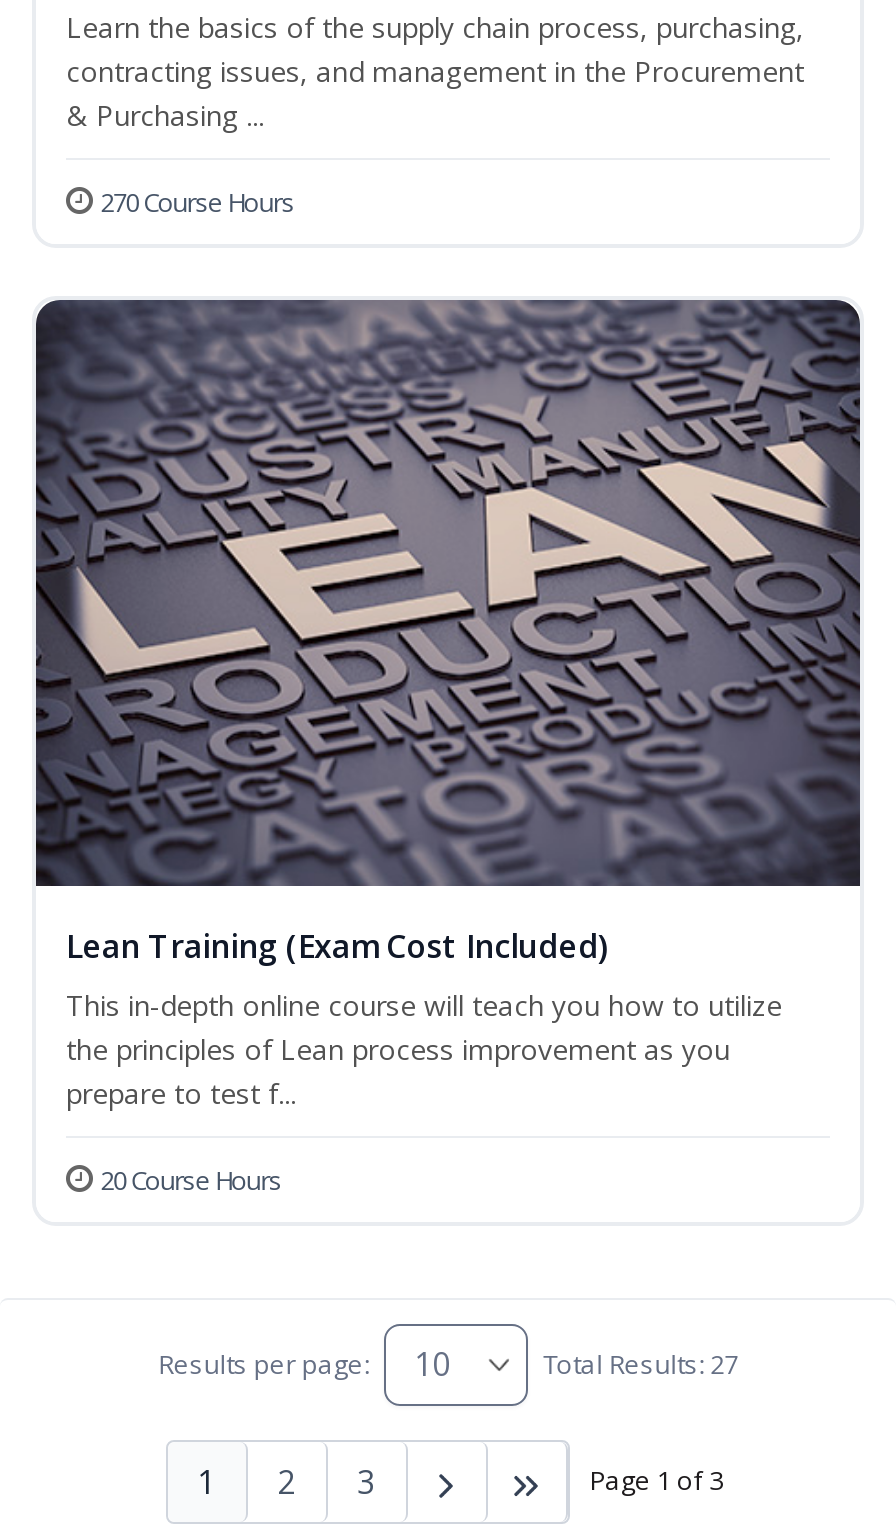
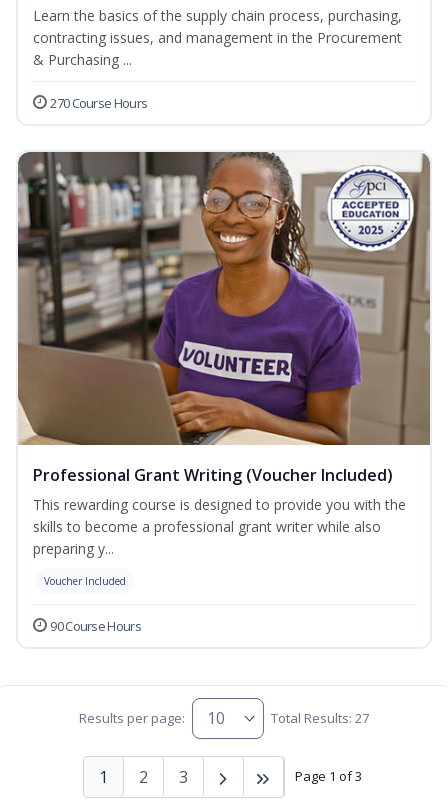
[34,298,862,1197] [image] | Lean Training (Exam Cost Included) | This in-depth online course will teach you how to utilize | the principles of Lean process improvement as you | prepare to test f... | 20 Course Hours -> [17,152,431,634] [image] | Professional Grant Writing (Voucher Included) | This rewarding course is designed to provide you with the | skills to become a professional grant writer while also | preparing y... | Voucher Included | 90 Course Hours

